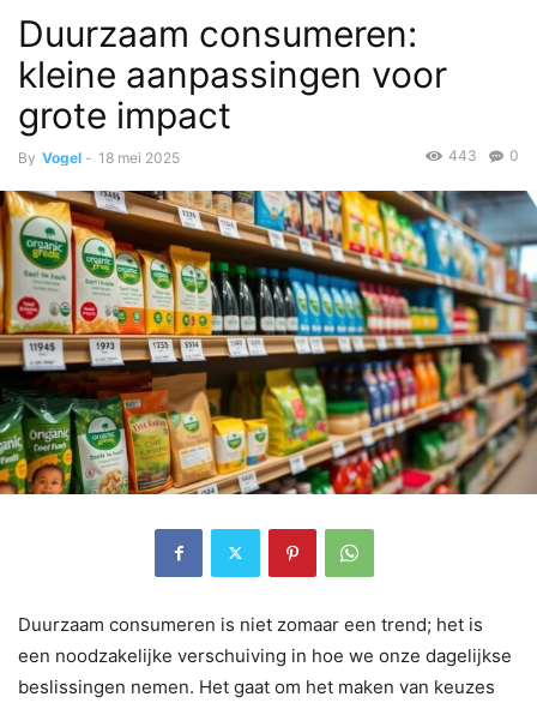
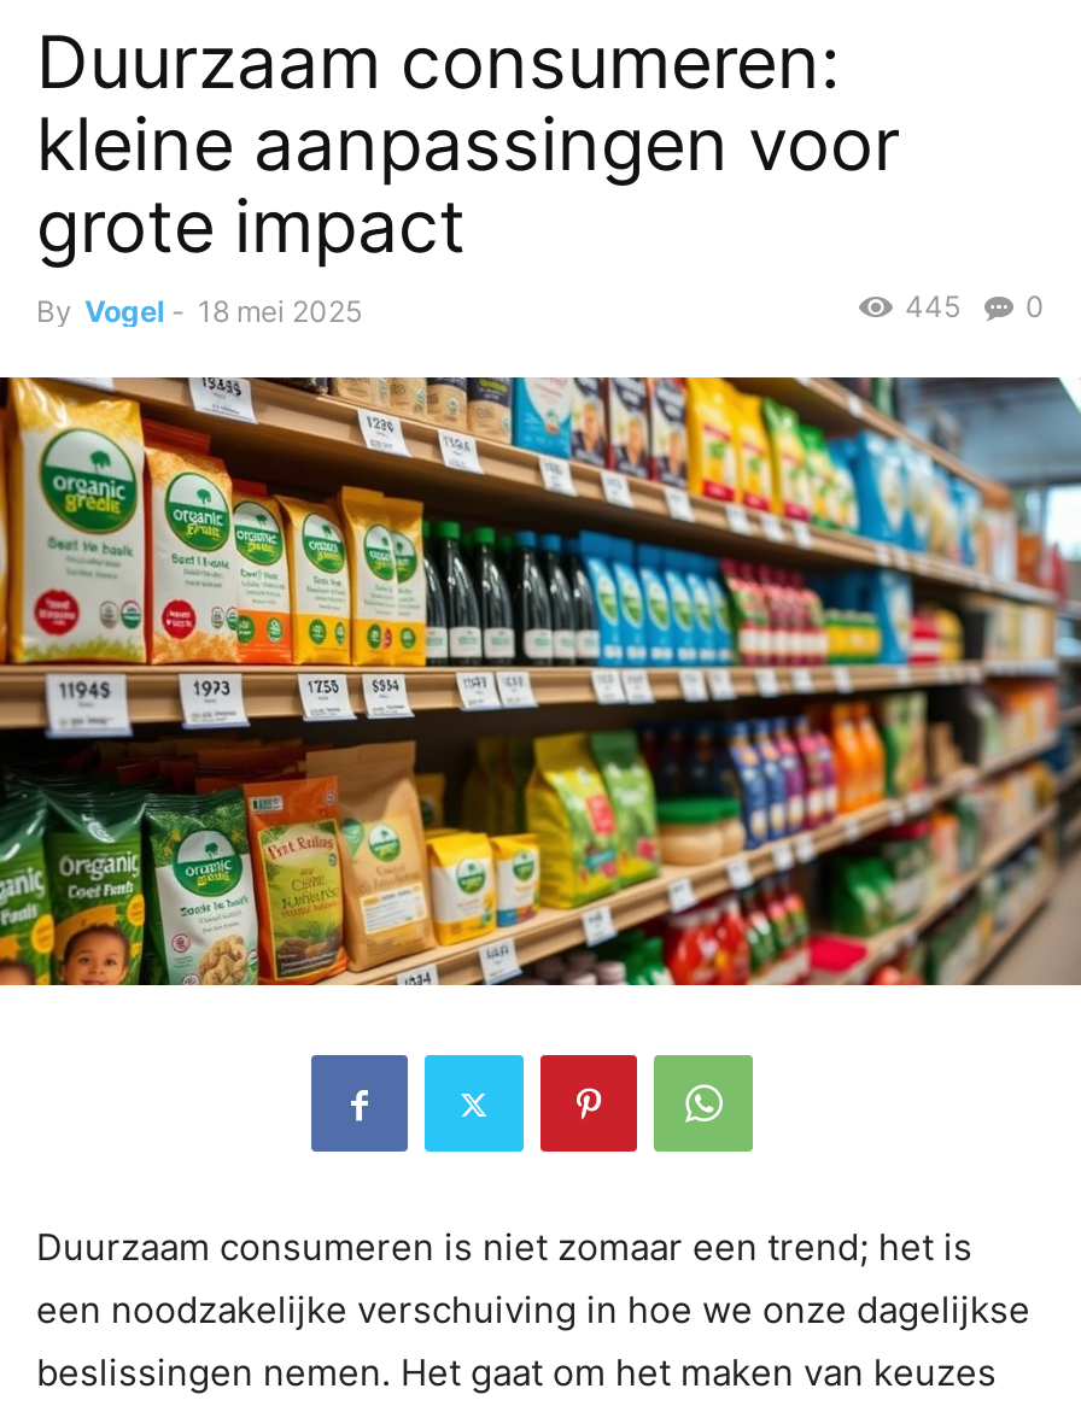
[448,146,519,164] 443 0 -> [905,288,1045,324] 445 0

